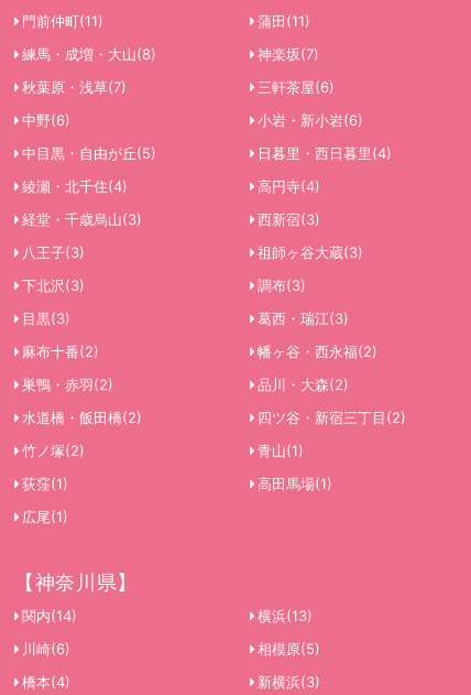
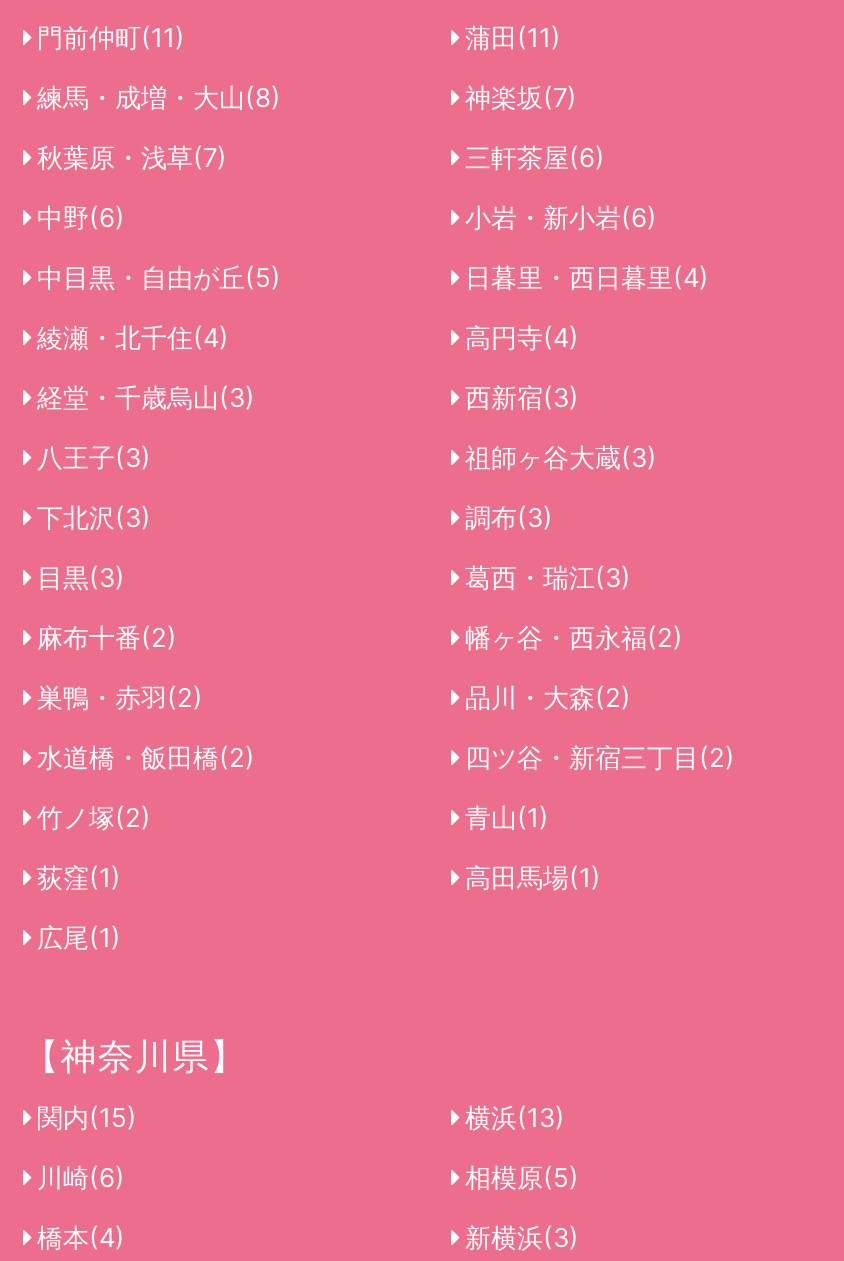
[22,607,77,624] 関内(14) -> [37,1101,137,1133] 関内(15)

